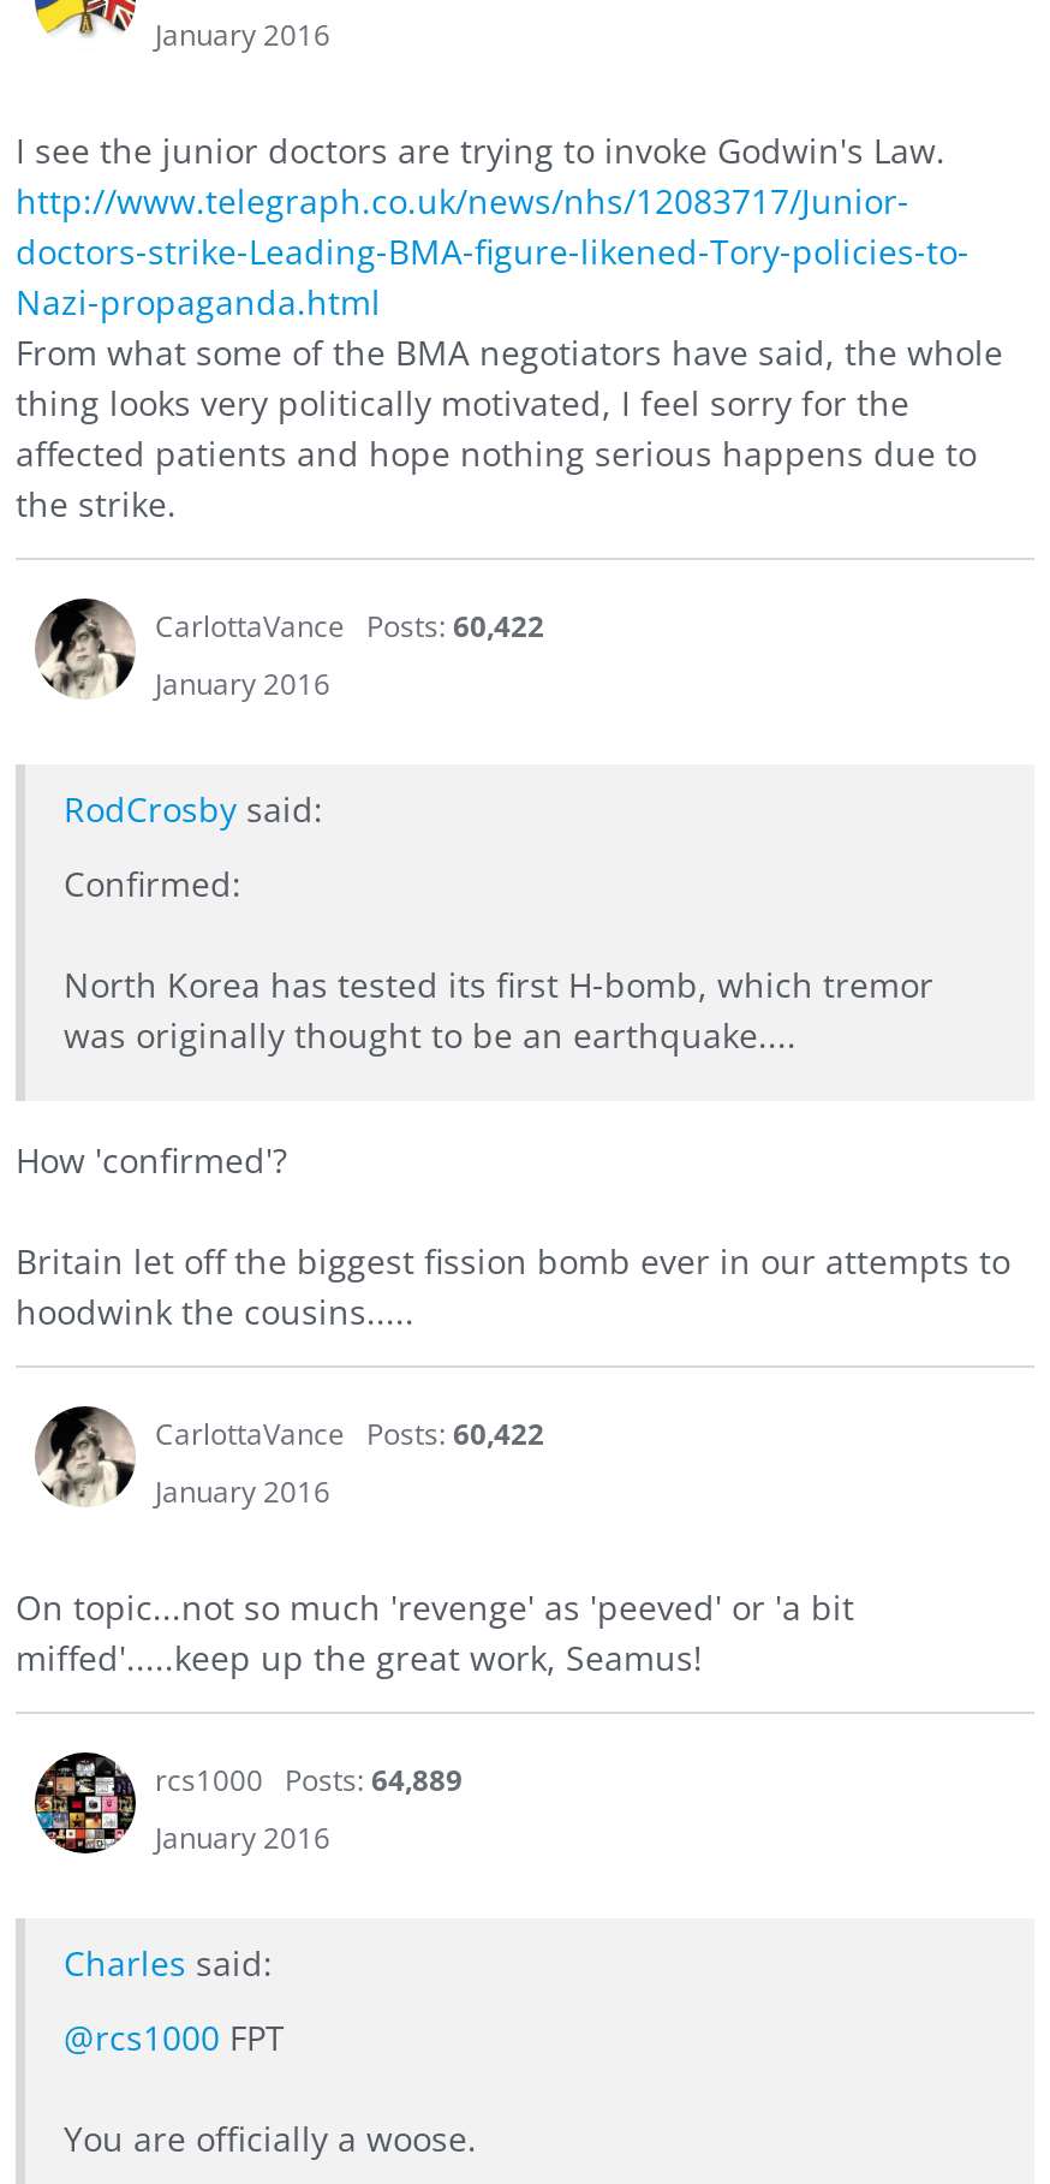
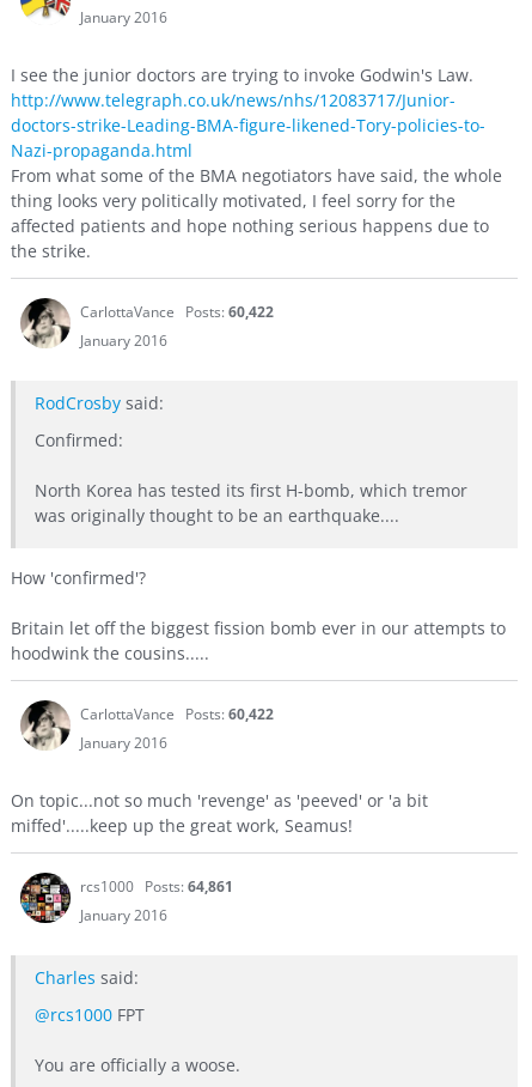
[155,1760,463,1801] rcs1000 Posts: 64,889 -> [80,876,233,897] rcs1000 Posts: 64,861

